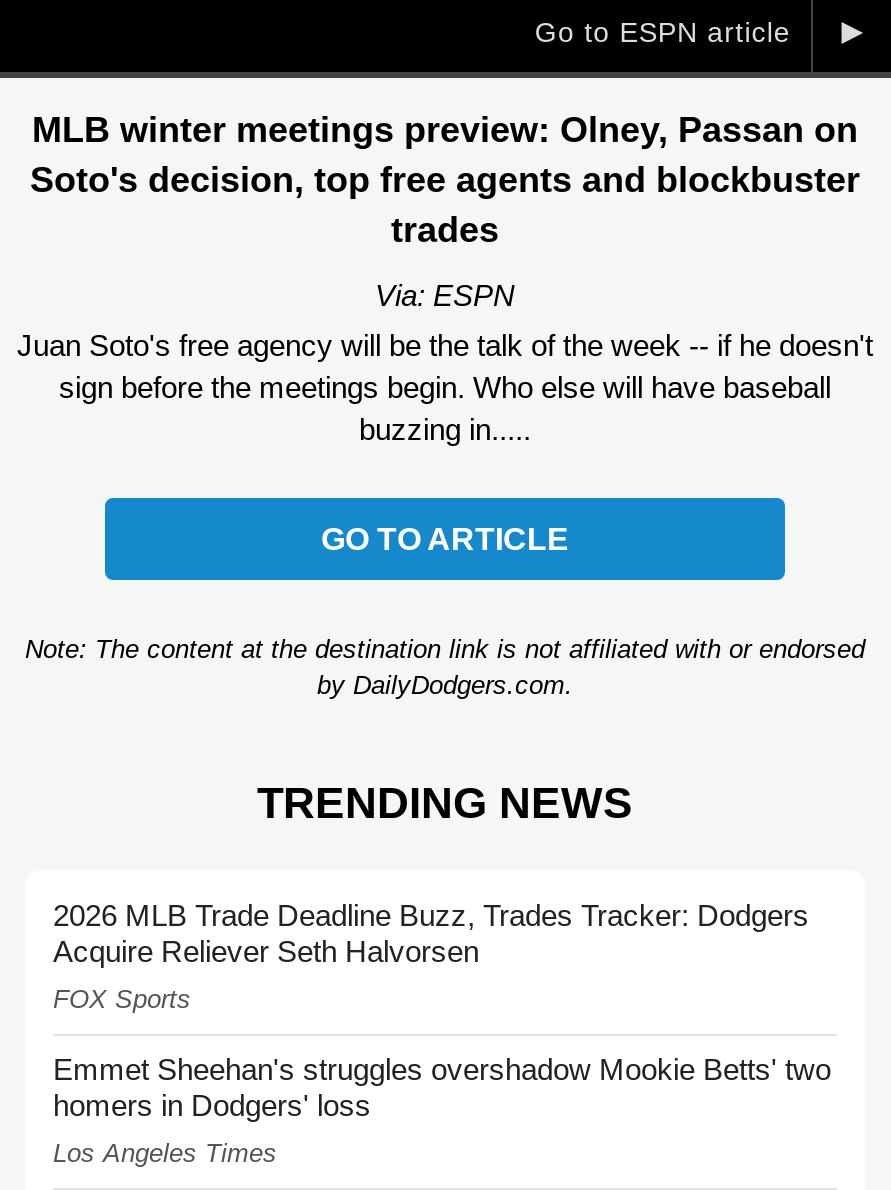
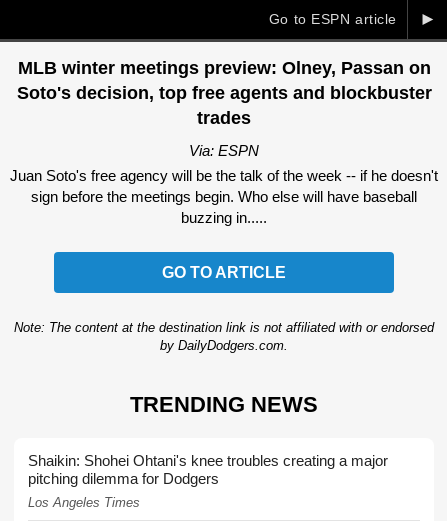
[53,898,831,1122] 2026 MLB Trade Deadline Buzz, Trades Tracker: Dodgers | Acquire Reliever Seth Halvorsen | FOX Sports | Emmet Sheehan's struggles overshadow Mookie Betts' two | homers in Dodgers' loss -> [28,452,388,487] Shaikin: Shohei Ohtani's knee troubles creating a major | pitching dilemma for Dodgers

